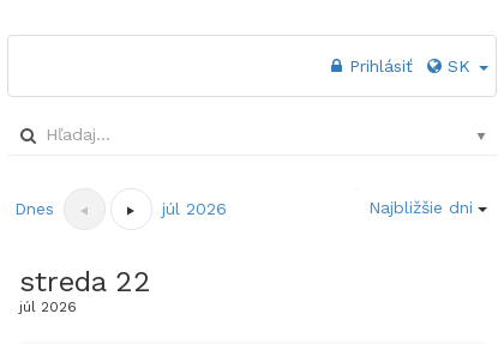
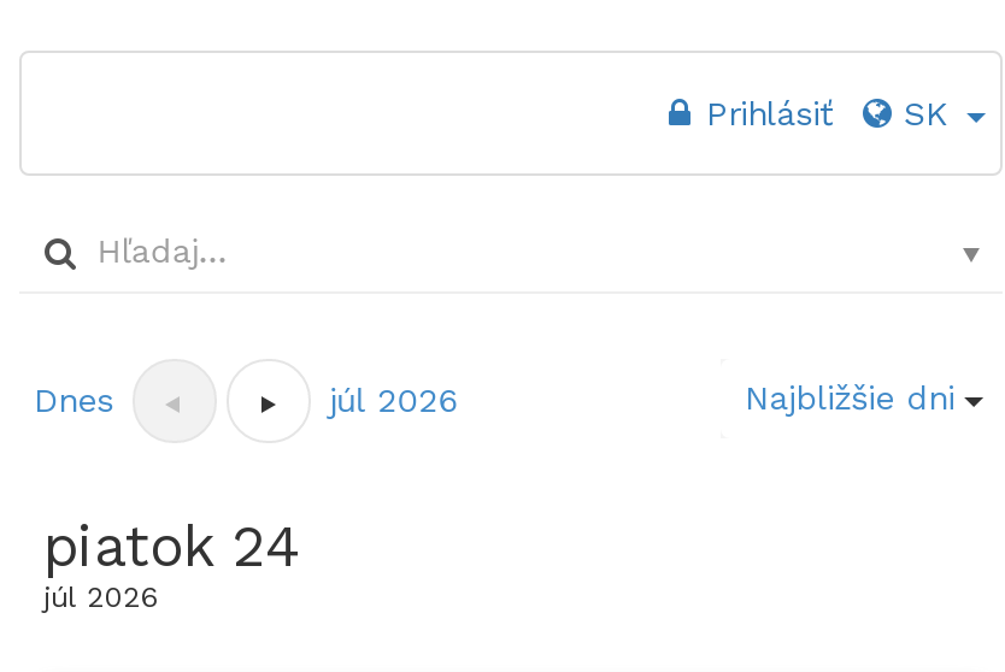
[19,265,151,298] streda 22 -> [43,512,299,580] piatok 24

